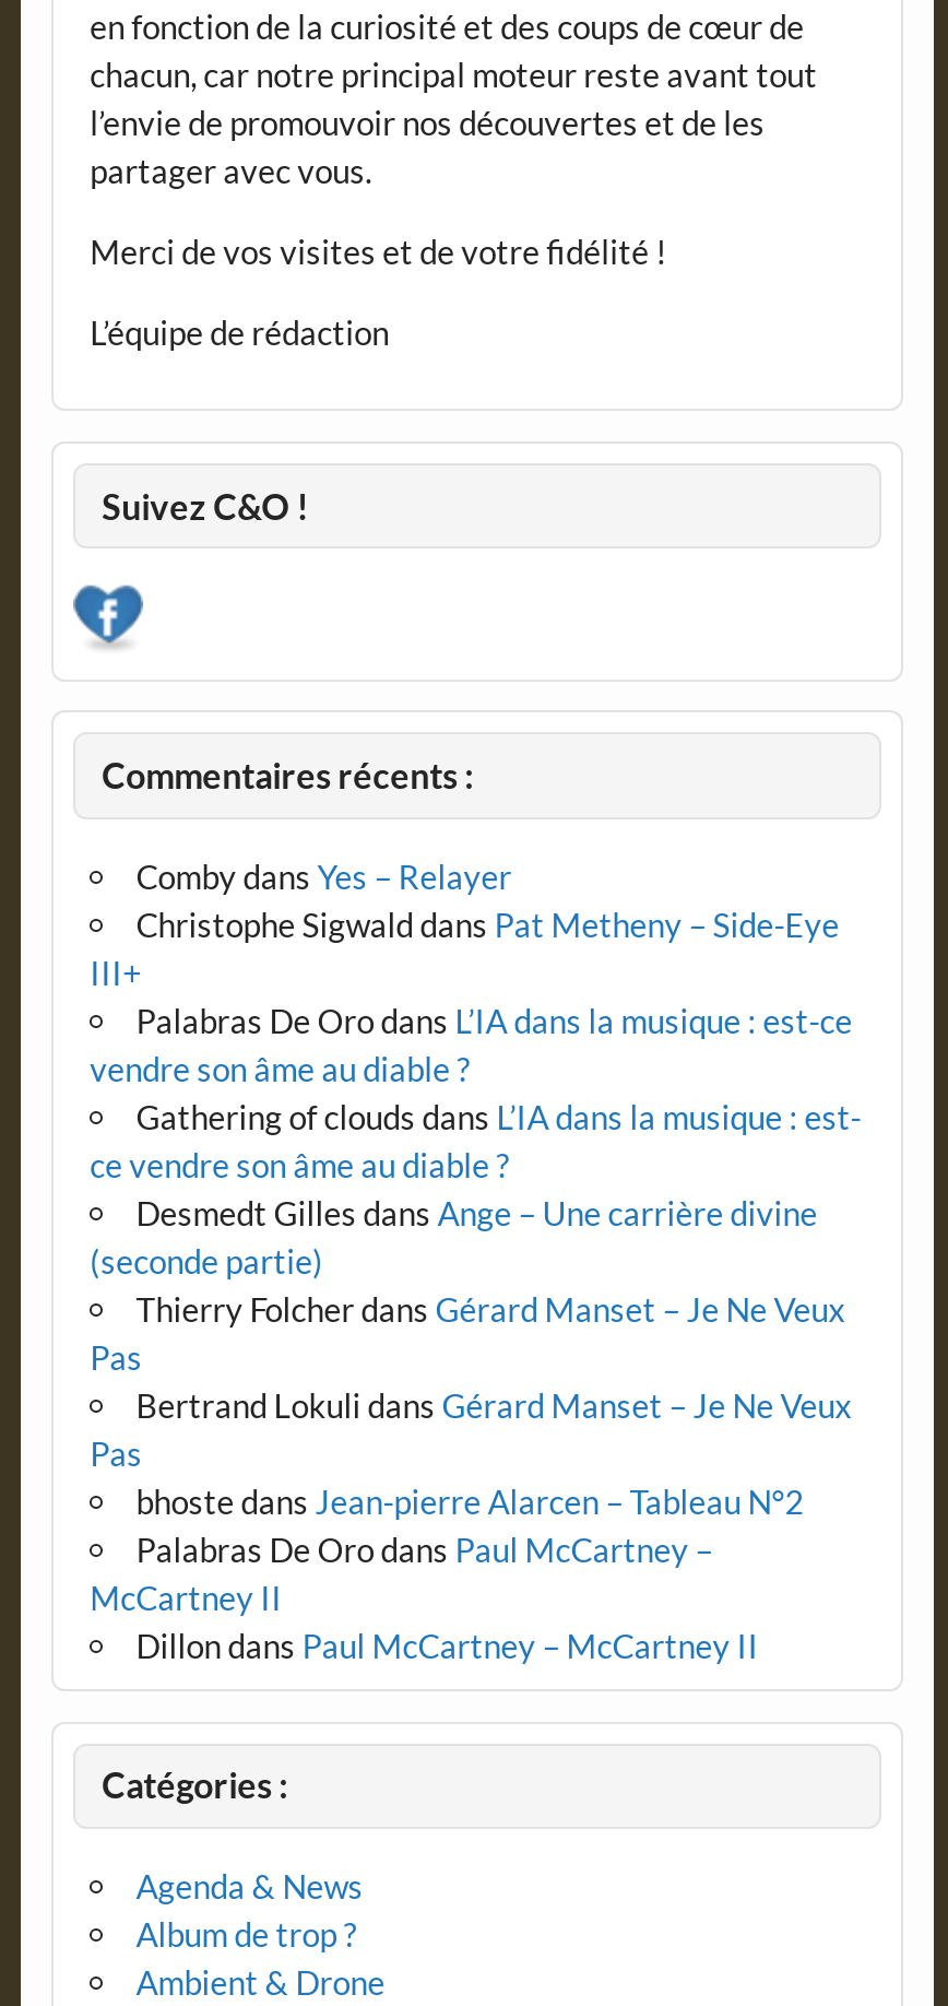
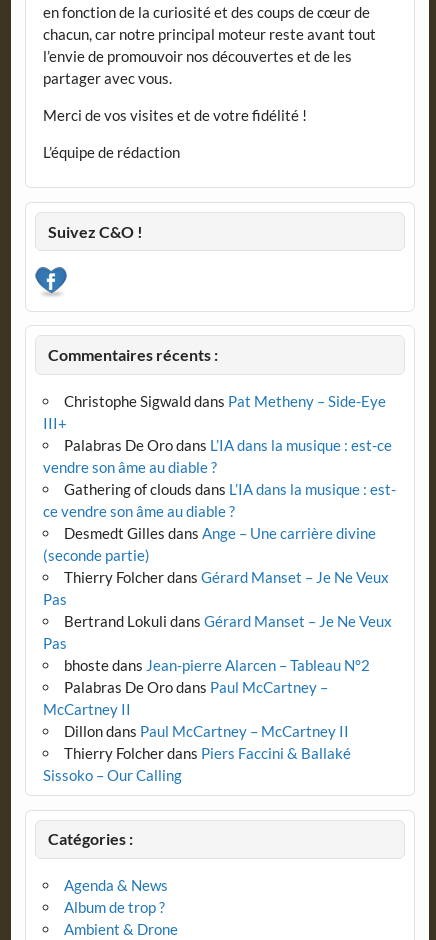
[136,856,512,895] Comby dans Yes – Relayer -> none
moved [90,904,861,1665] -> [43,392,396,740]: Christophe Sigwald dans Pat Metheny – Side-Eye | III+ | Palabras De Oro dans L’IA dans la musique : est-ce | ... | McCartney II | Dillon dans Paul McCartney – McCartney II
none -> [43,744,351,784] Thierry Folcherdans Piers Faccini & Ballaké | Sissoko – Our Calling

